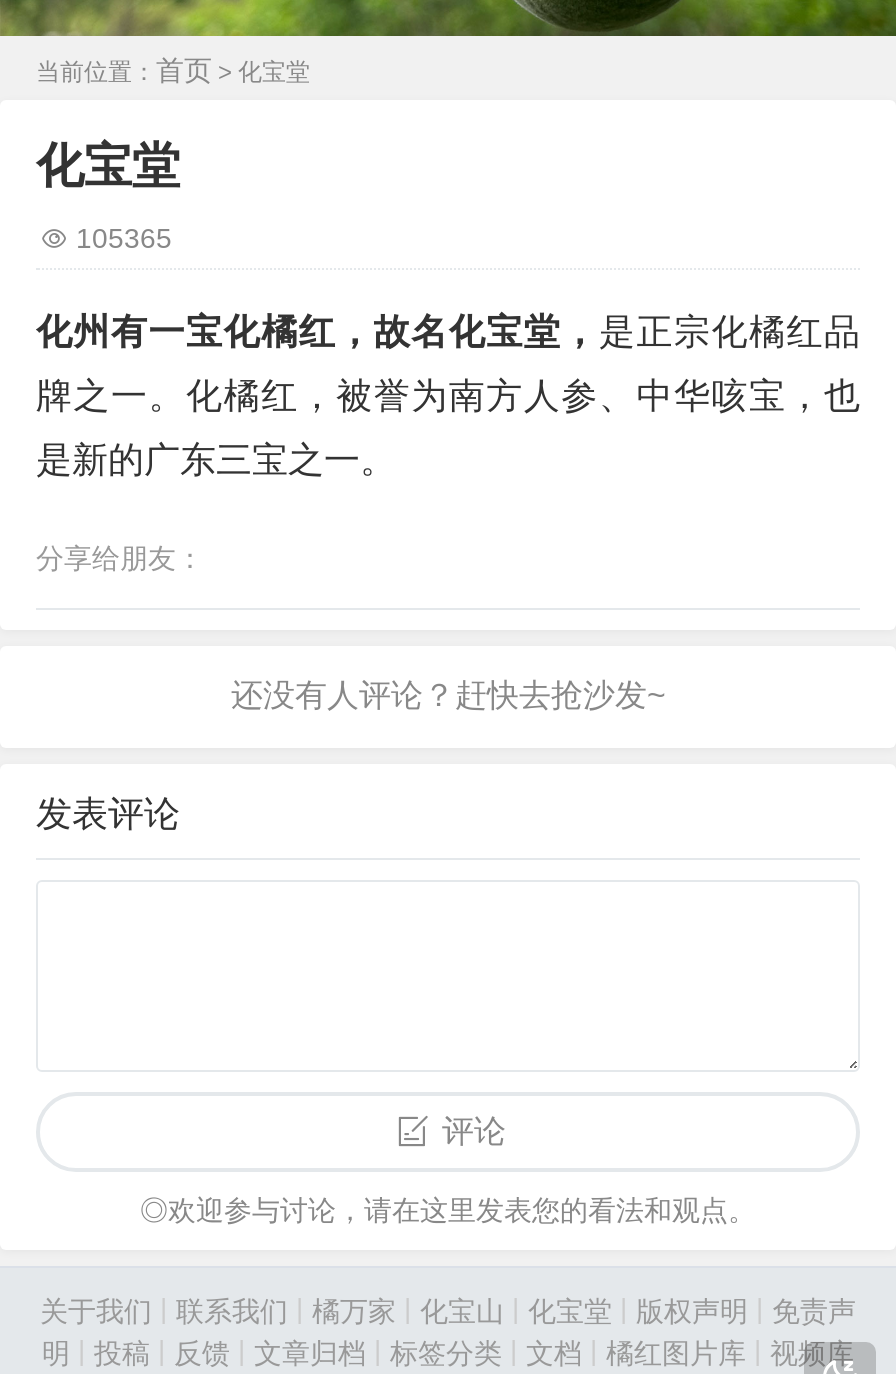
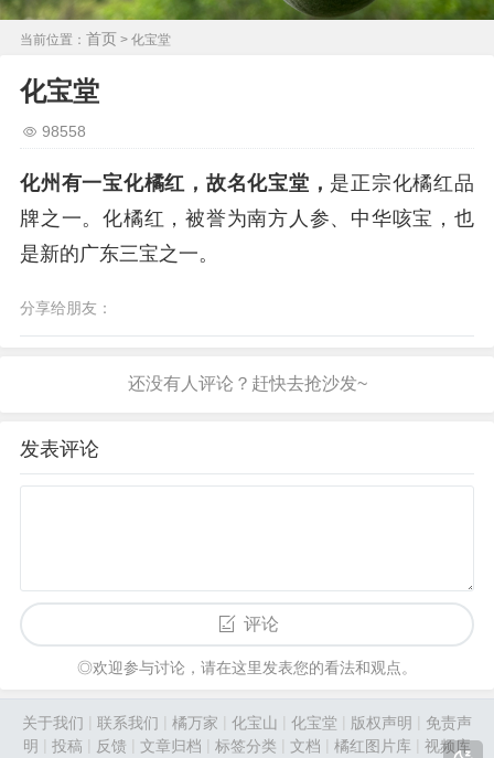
[76,222,172,254] 105365 -> [42,122,86,140] 98558

